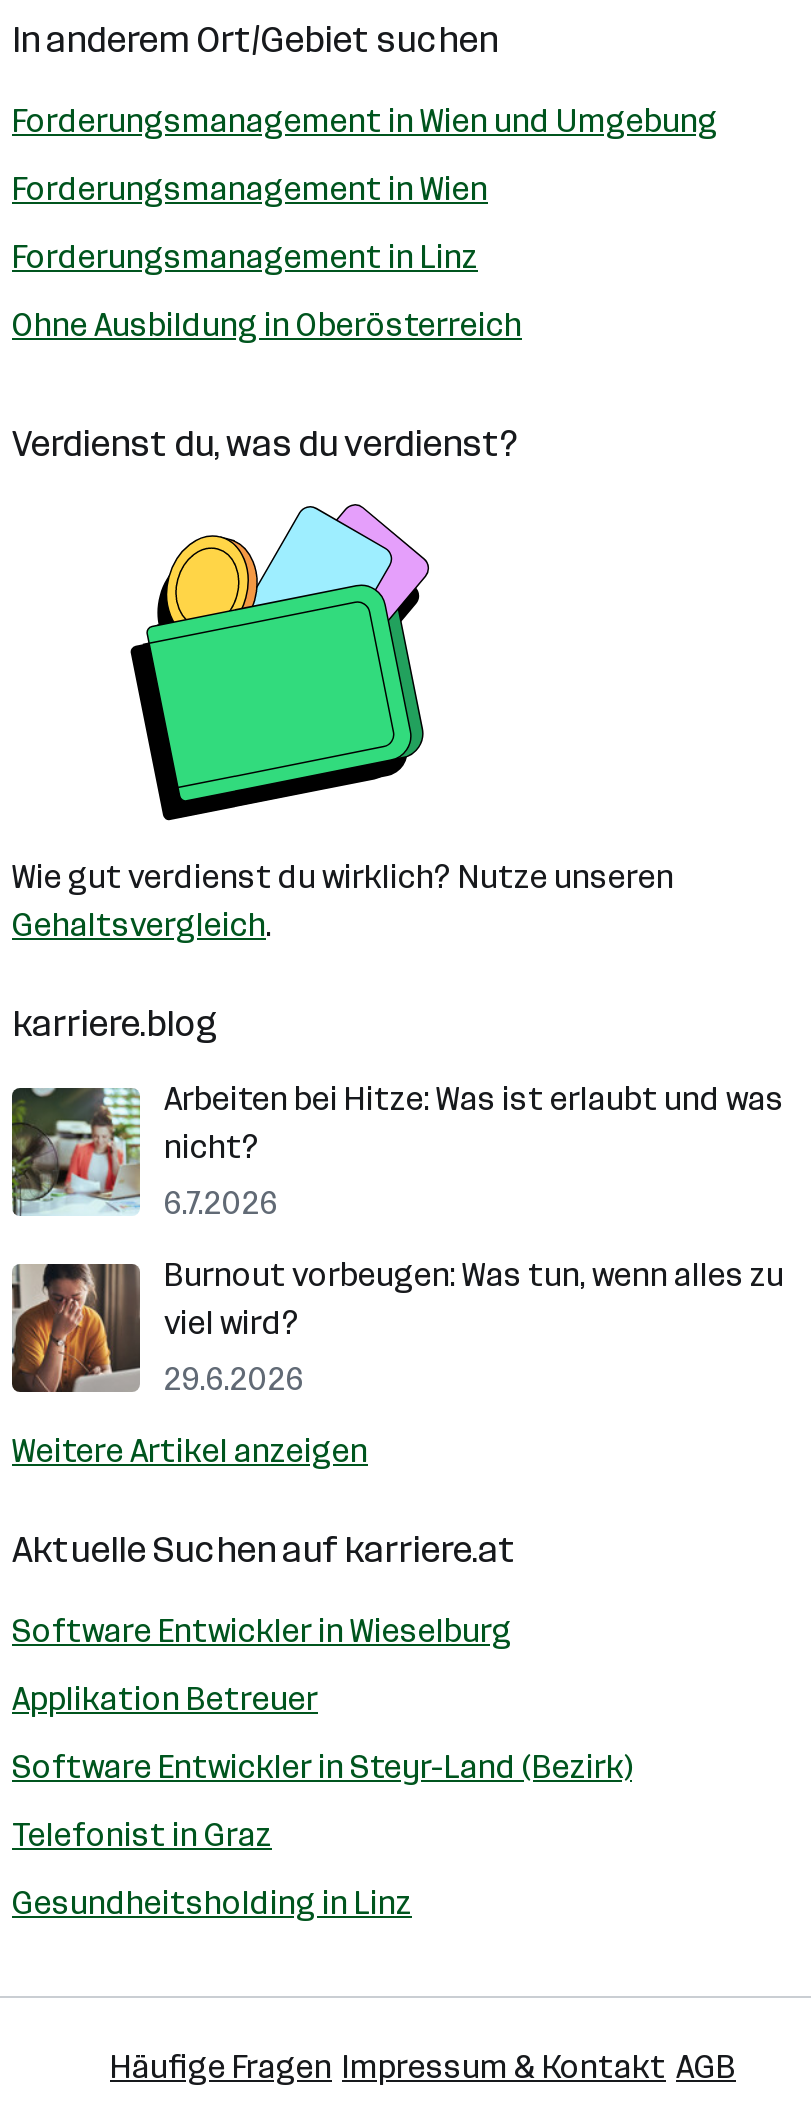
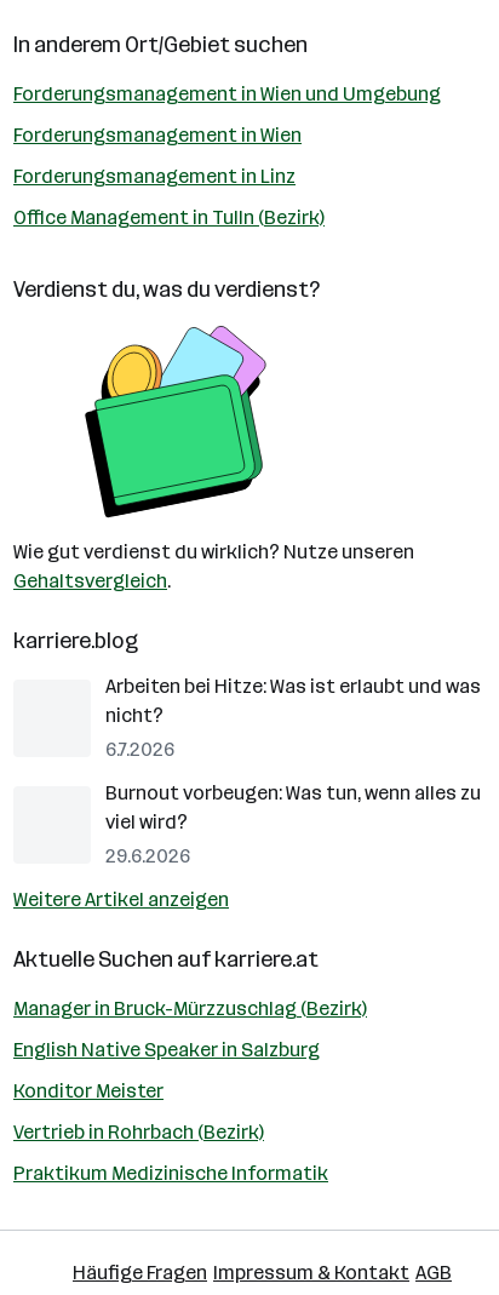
[12,306,522,344] Ohne Ausbildung in Oberösterreich -> [13,206,325,229] Office Management in Tulln (Bezirk)
[10,1086,142,1216] [image] -> none
[10,1262,142,1394] [image] -> none
[12,1612,512,1650] Software Entwickler in Wieselburg -> [13,997,367,1020] Manager in Bruck-Mürzzuschlag (Bezirk)
[12,1680,318,1718] Applikation Betreuer -> [13,1038,320,1061] English Native Speaker in Salzburg
[12,1748,632,1786] Software Entwickler in Steyr-Land (Bezirk) -> [13,1079,164,1102] Konditor Meister
[12,1816,272,1854] Telefonist in Graz -> [13,1121,264,1144] Vertrieb in Rohrbach (Bezirk)
[12,1884,412,1922] Gesundheitsholding in Linz -> [13,1162,328,1185] Praktikum Medizinische Informatik

